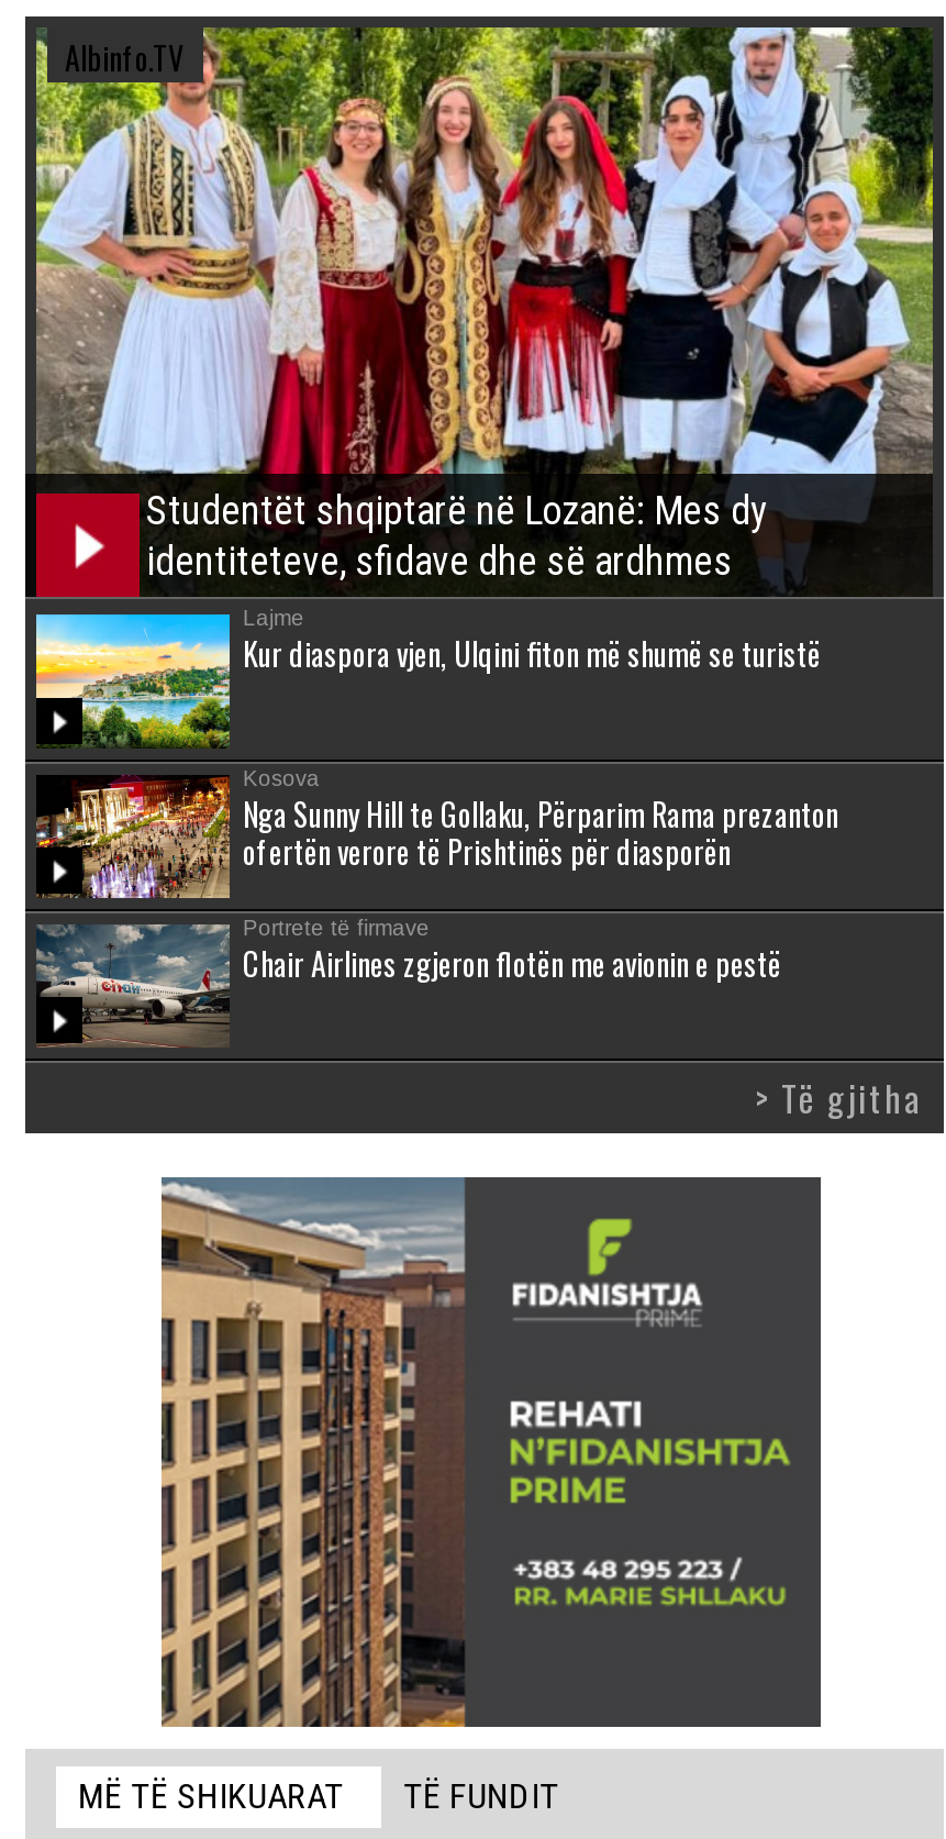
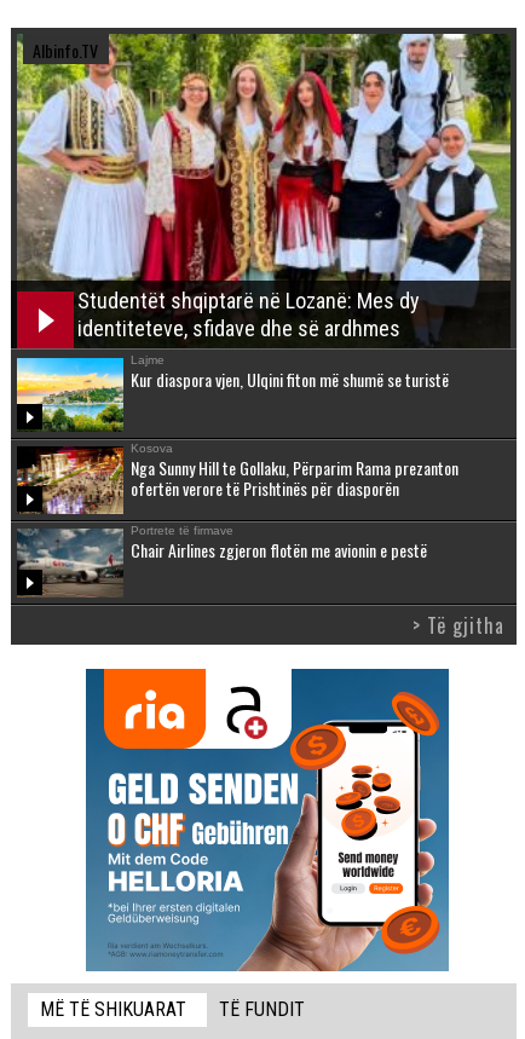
[159,1175,823,1729] [image] -> [85,668,450,972] [image]

